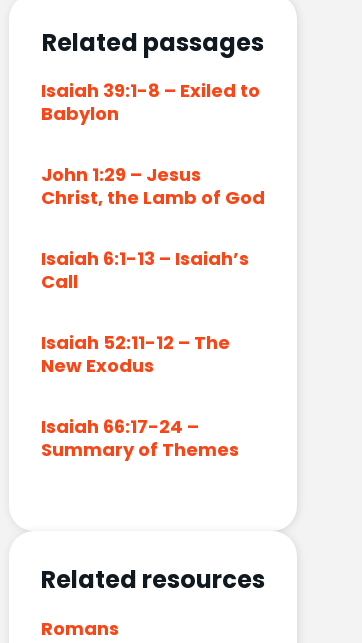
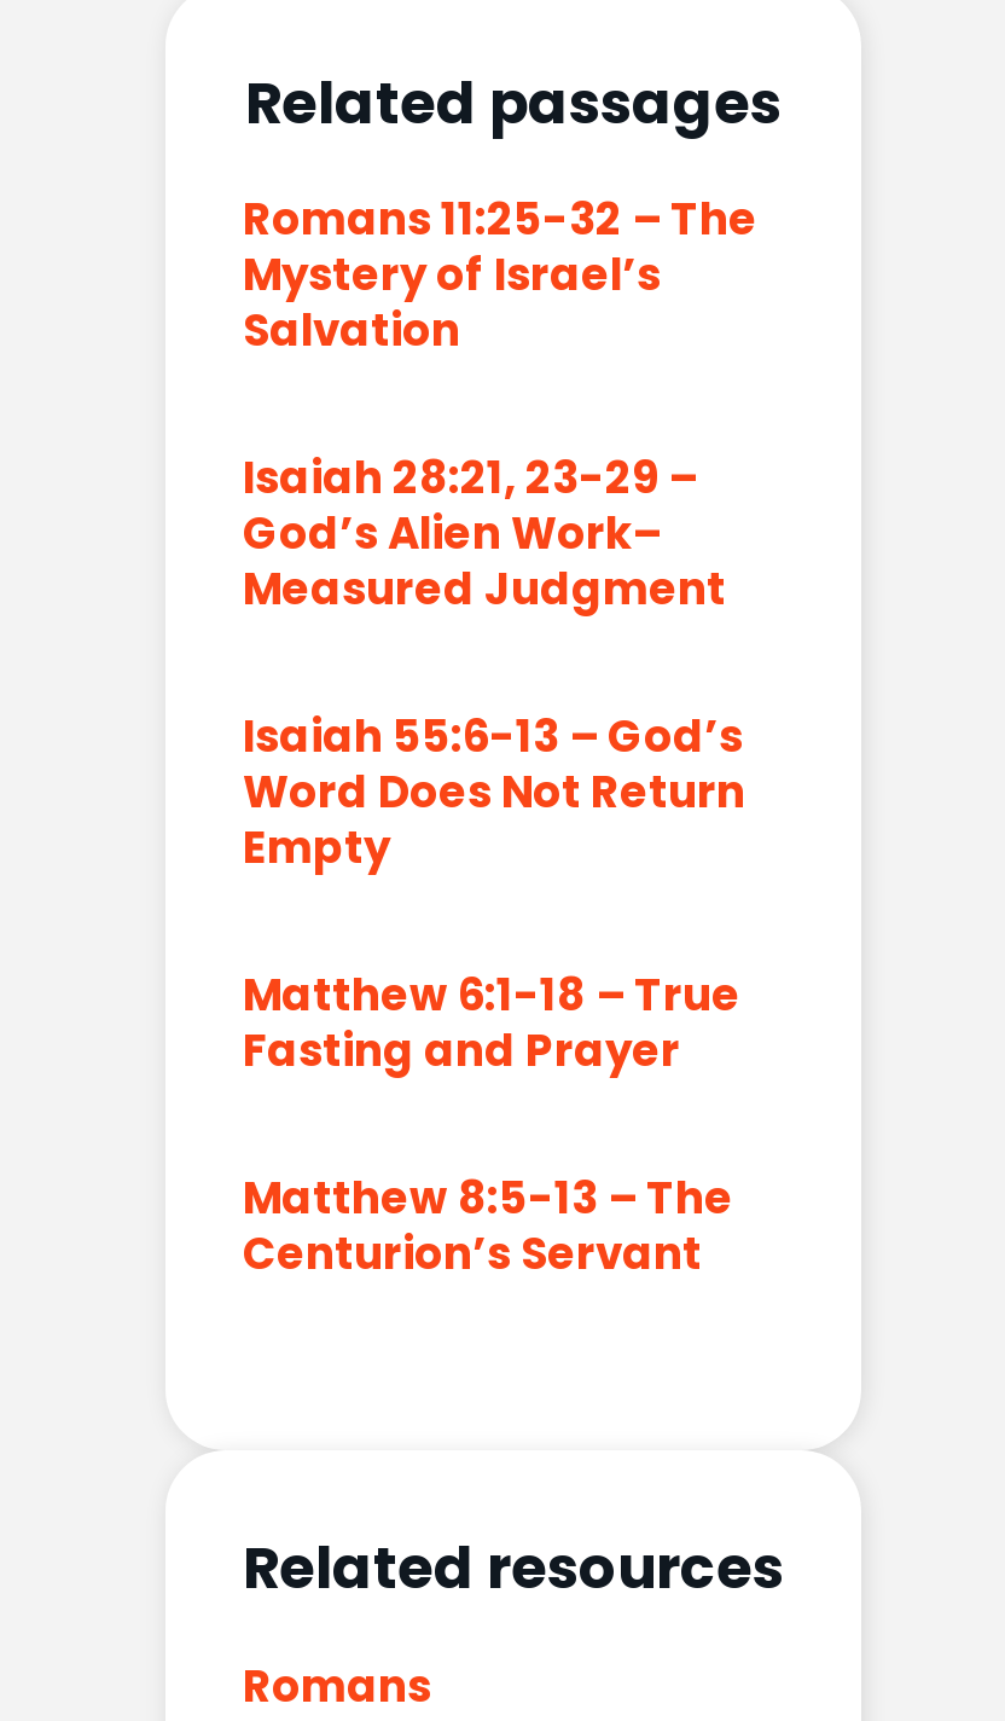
[41,78,260,126] Isaiah 39:1-8 – Exiled to | Babylon -> [243,188,757,359] Romans 11:25-32 – The | Mystery of Israel’s | Salvation
[41,162,265,210] John 1:29 – Jesus | Christ, the Lamb of God -> [243,446,726,618] Isaiah 28:21, 23-29 – | God’s Alien Work– | Measured Judgment
[41,246,249,294] Isaiah 6:1-13 – Isaiah’s | Call -> [243,705,745,876] Isaiah 55:6-13 – God’s | Word Does Not Return | Empty
[41,330,230,378] Isaiah 52:11-12 – The | New Exodus -> [243,963,740,1079] Matthew 6:1-18 – True | Fasting and Prayer
[41,414,239,462] Isaiah 66:17-24 – | Summary of Themes -> [243,1167,733,1283] Matthew 8:5-13 – The | Centurion’s Servant

